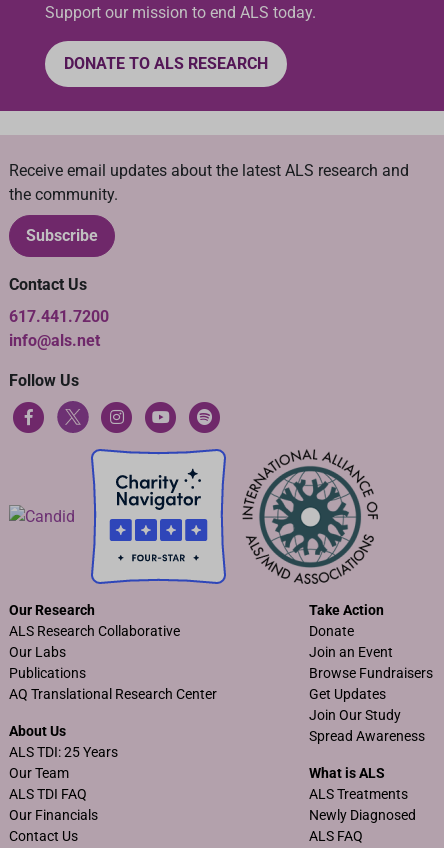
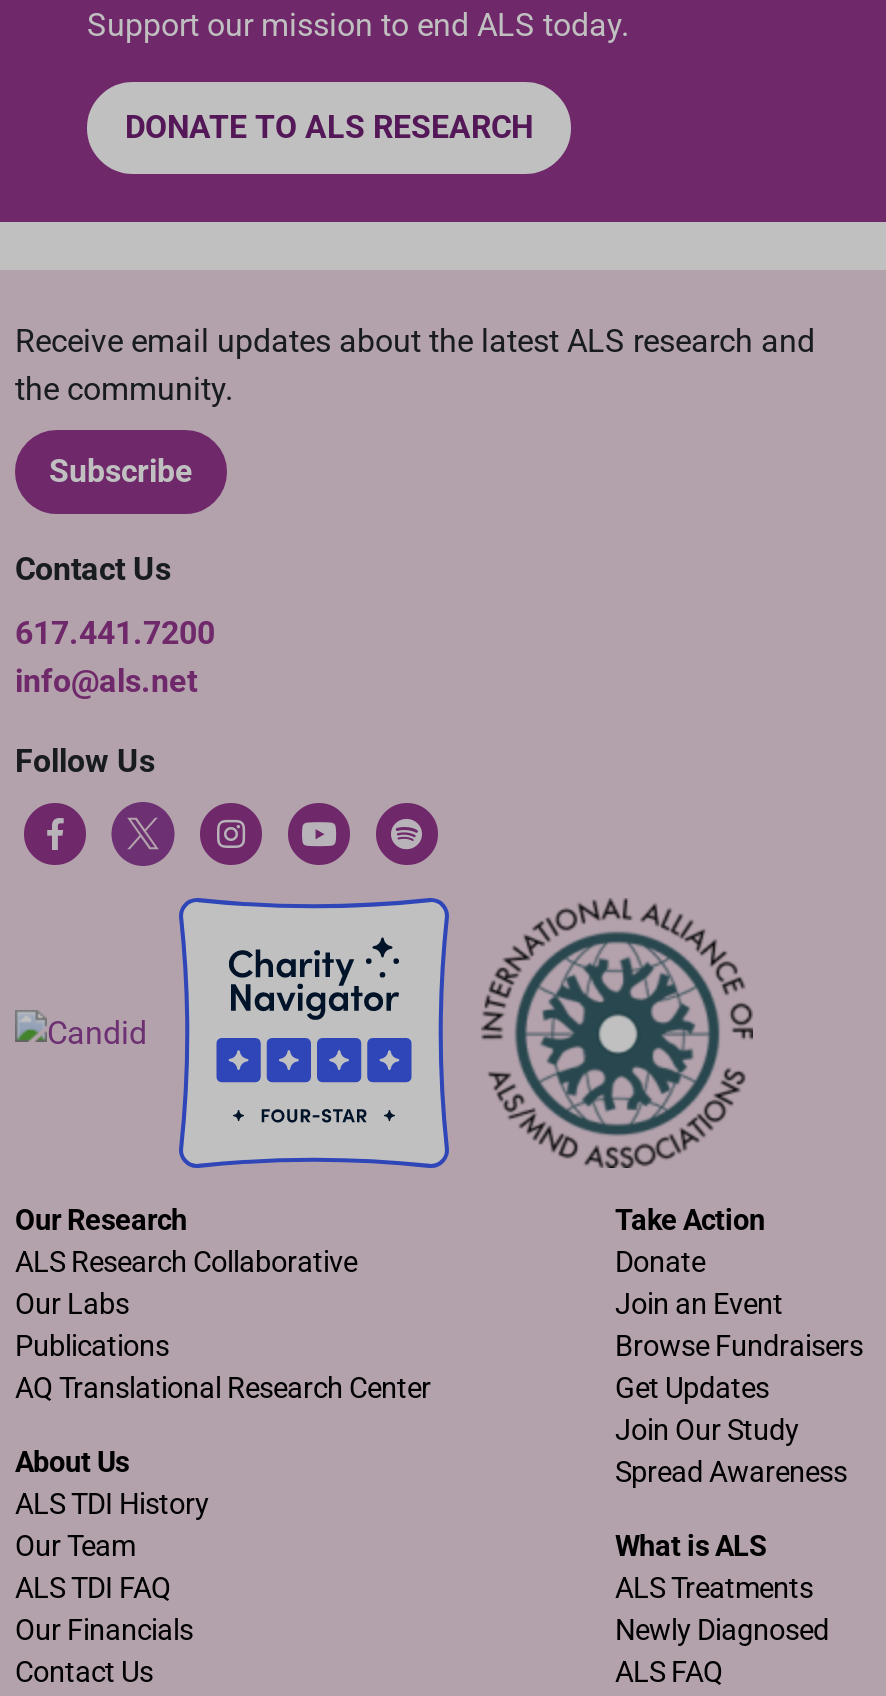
[9,744,118,761] ALS TDI: 25 Years -> [15,1488,209,1522] ALS TDI History

